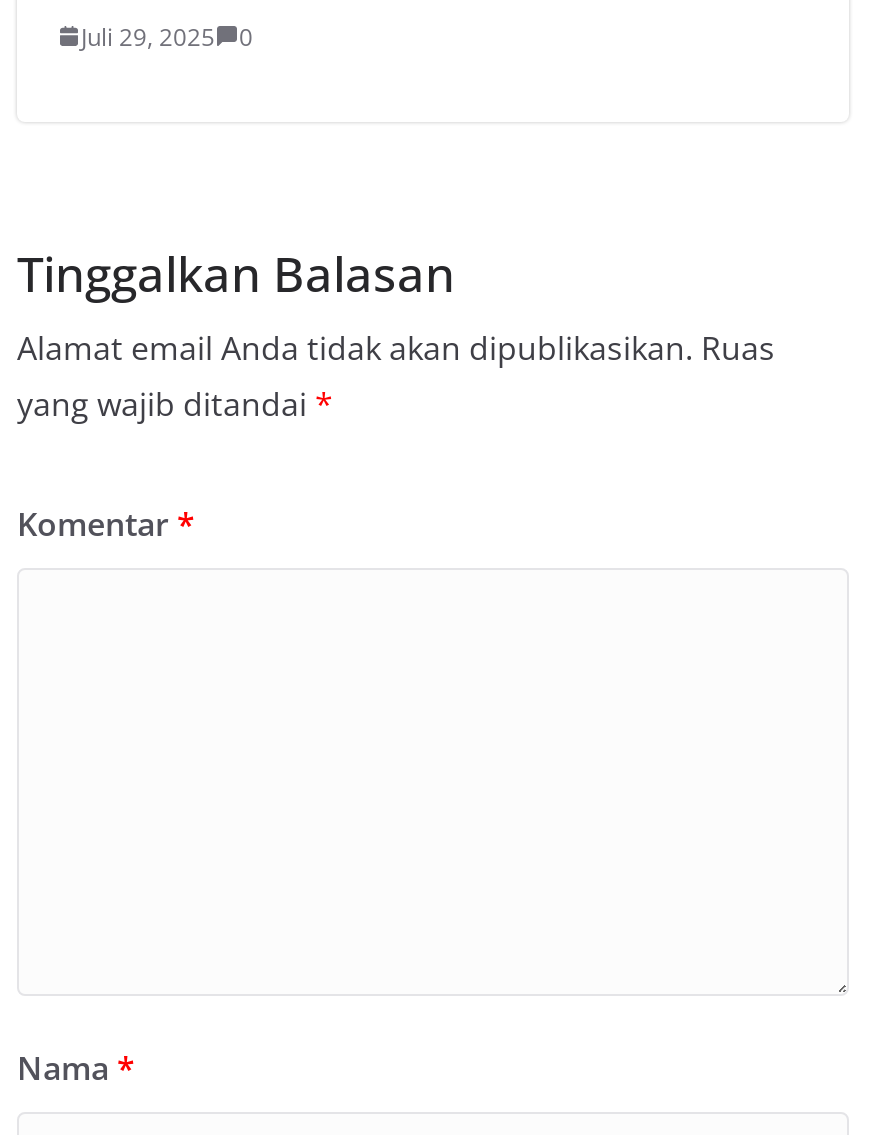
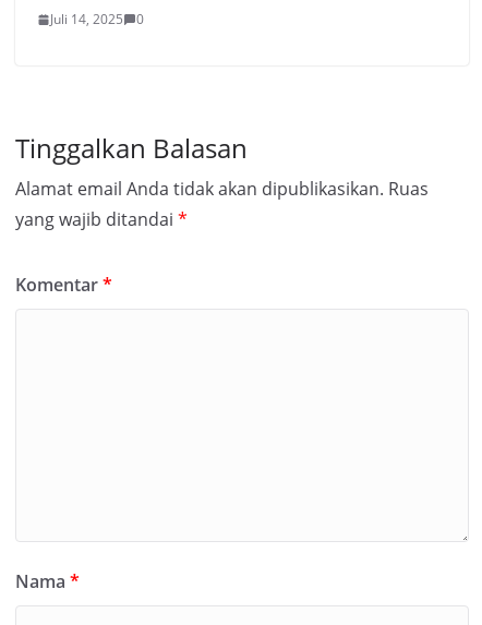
[81,19,253,53] Juli 29, 2025 0 -> [50,10,144,29] Juli 14, 2025 0

